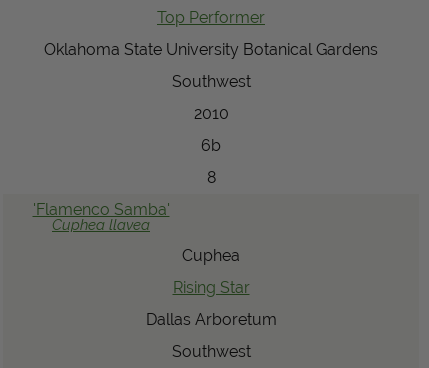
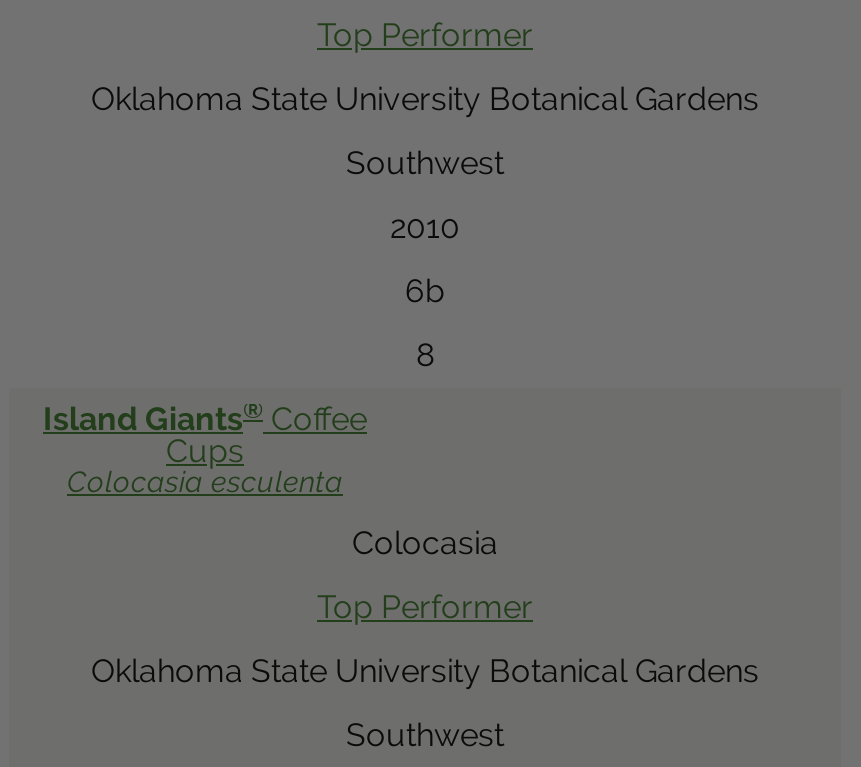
[32,200,169,233] 'Flamenco Samba' | Cuphea llavea -> [43,397,367,499] Island Giants® Coffee | Cups | Colocasia esculenta
[182,246,240,265] Cuphea -> [352,525,498,563] Colocasia
[172,278,249,297] Rising Star -> [317,589,533,627] Top Performer
[145,310,276,329] Dallas Arboretum -> [91,653,759,691] Oklahoma State University Botanical Gardens

